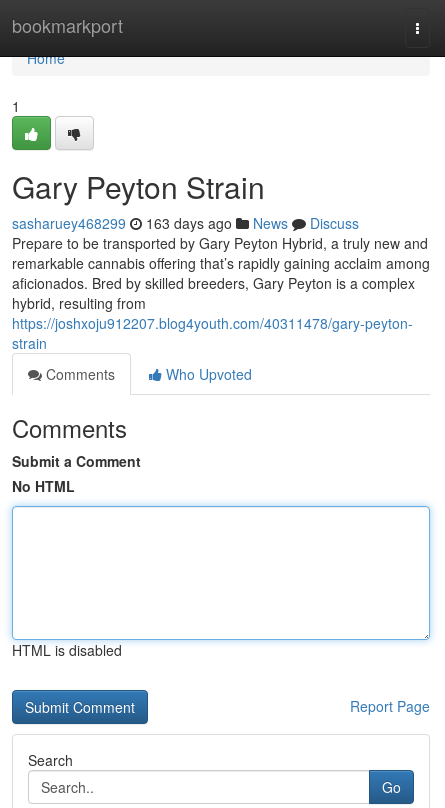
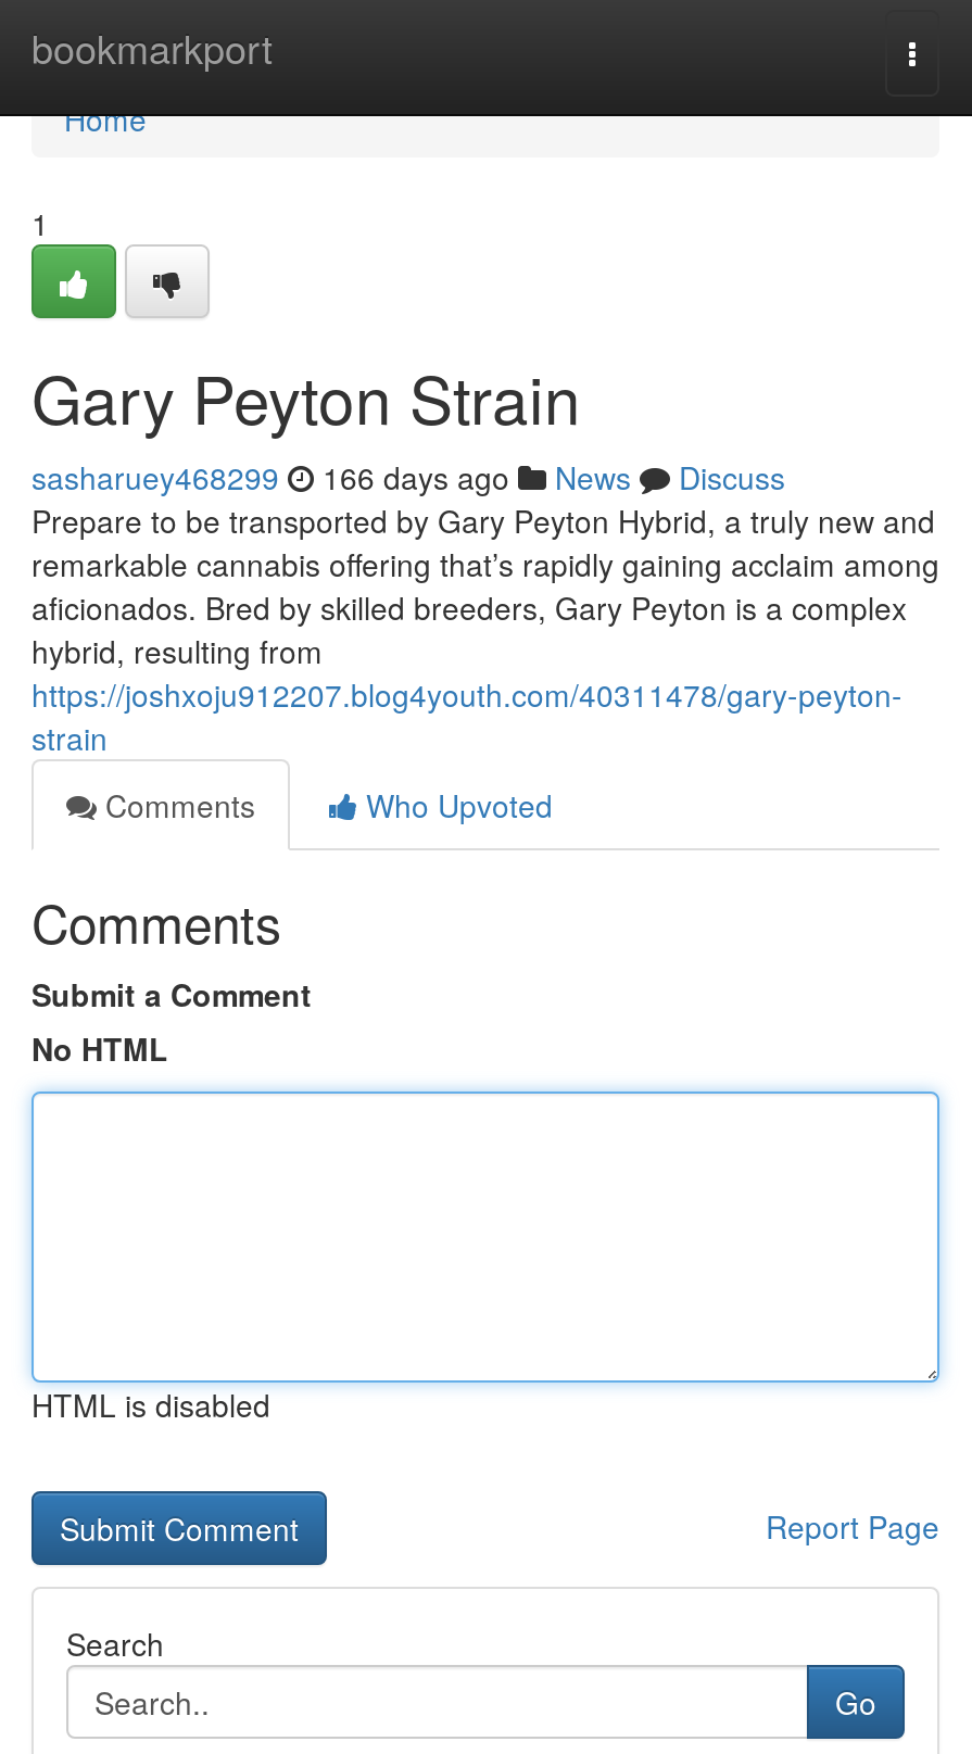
[12,213,359,233] sasharuey468299 163 days ago News Discuss -> [31,455,785,499] sasharuey468299 166 days ago News Discuss

